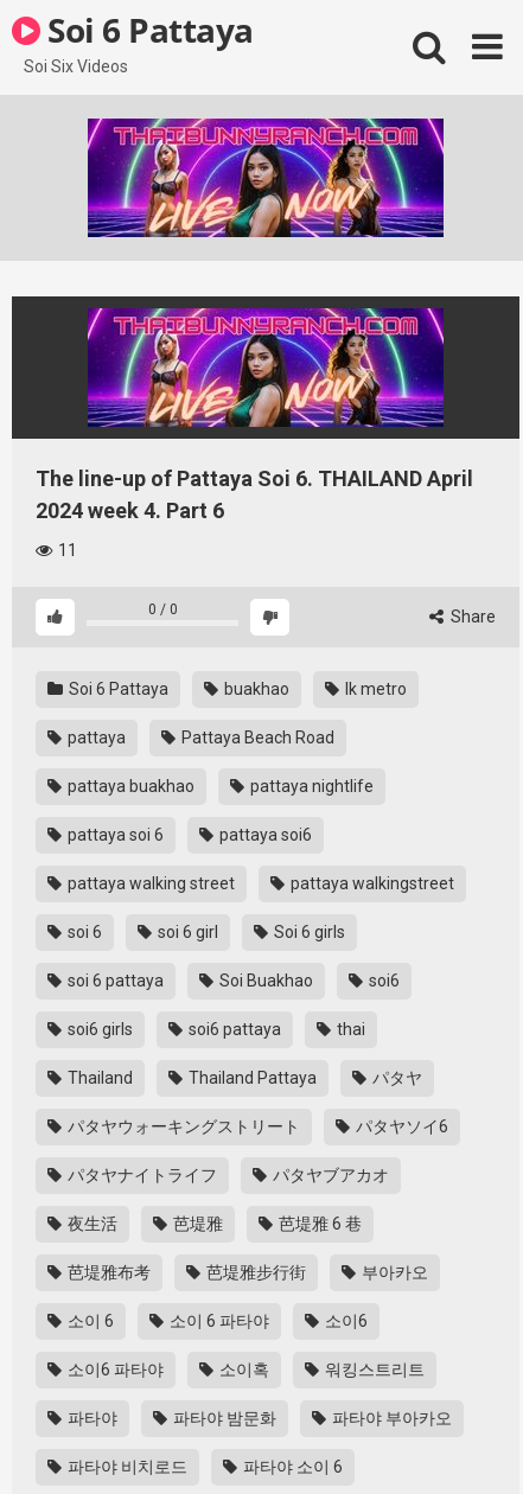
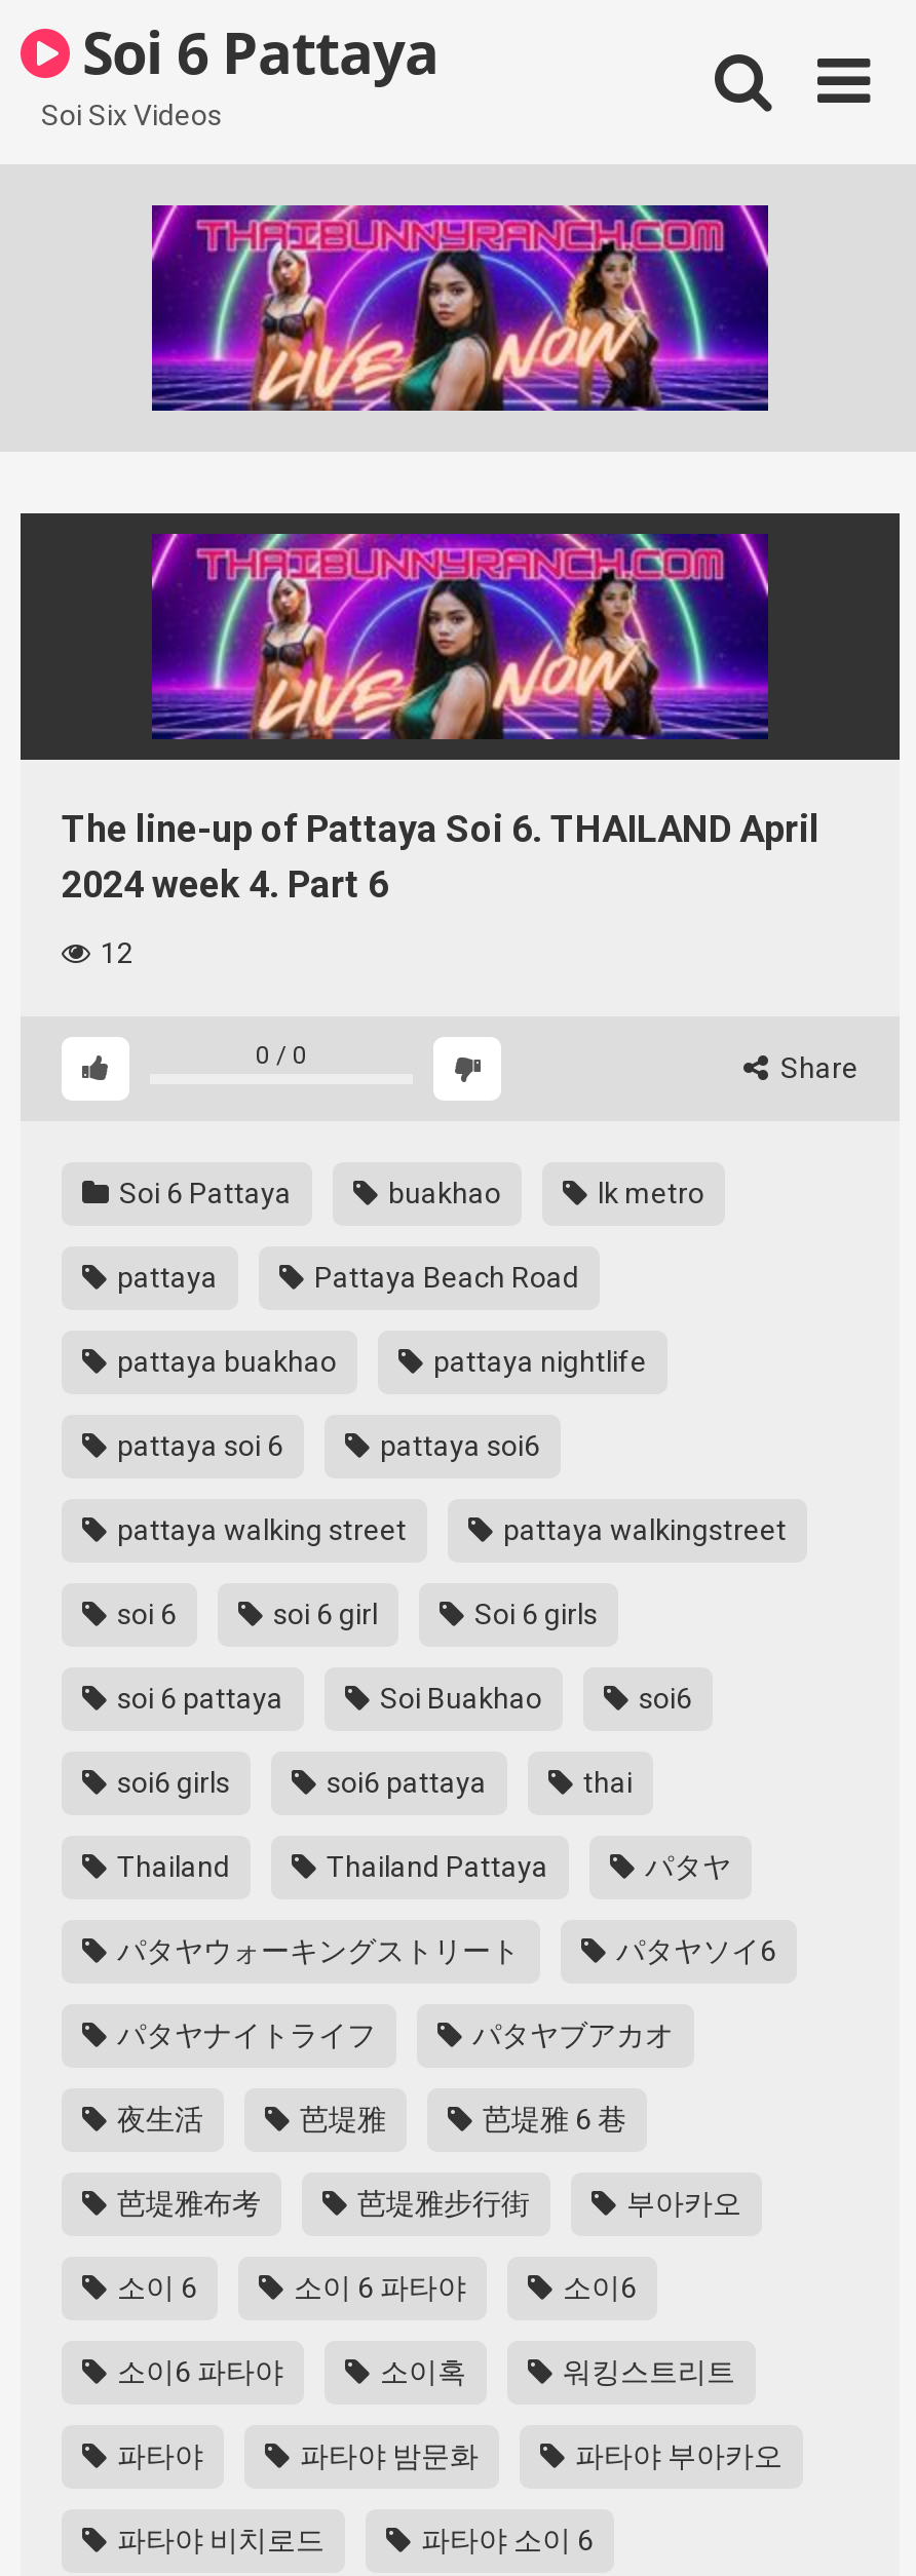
[55,541,77,560] 11 -> [94,936,133,969] 12

